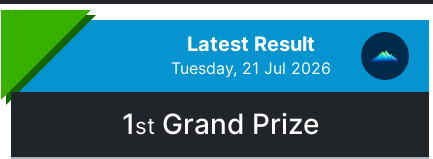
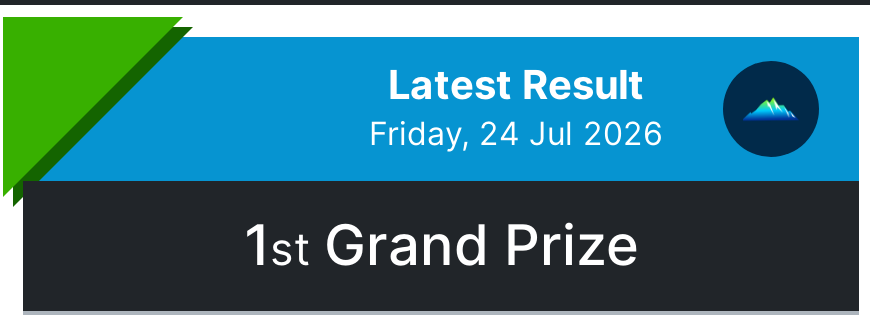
[171,58,331,78] Tuesday, 21 Jul 2026 -> [369,113,663,153] Friday, 24 Jul 2026

